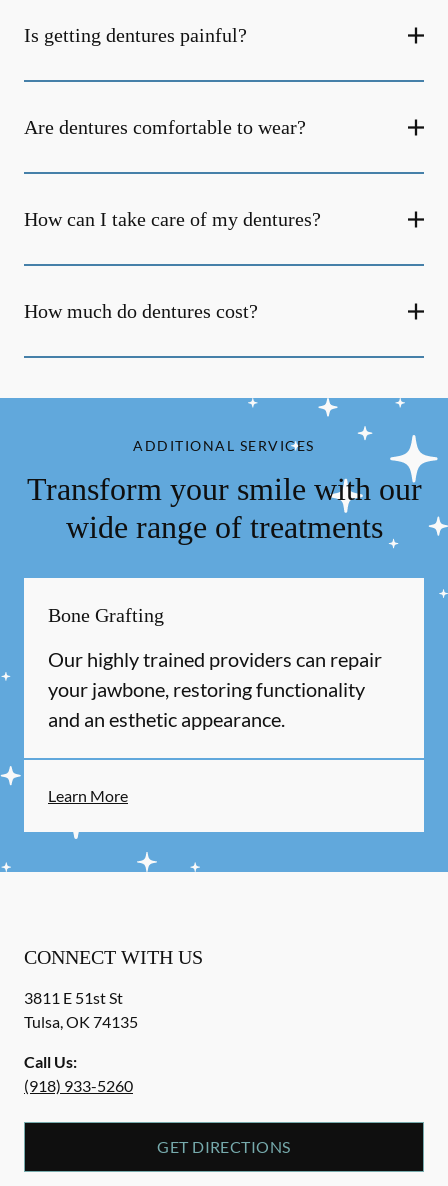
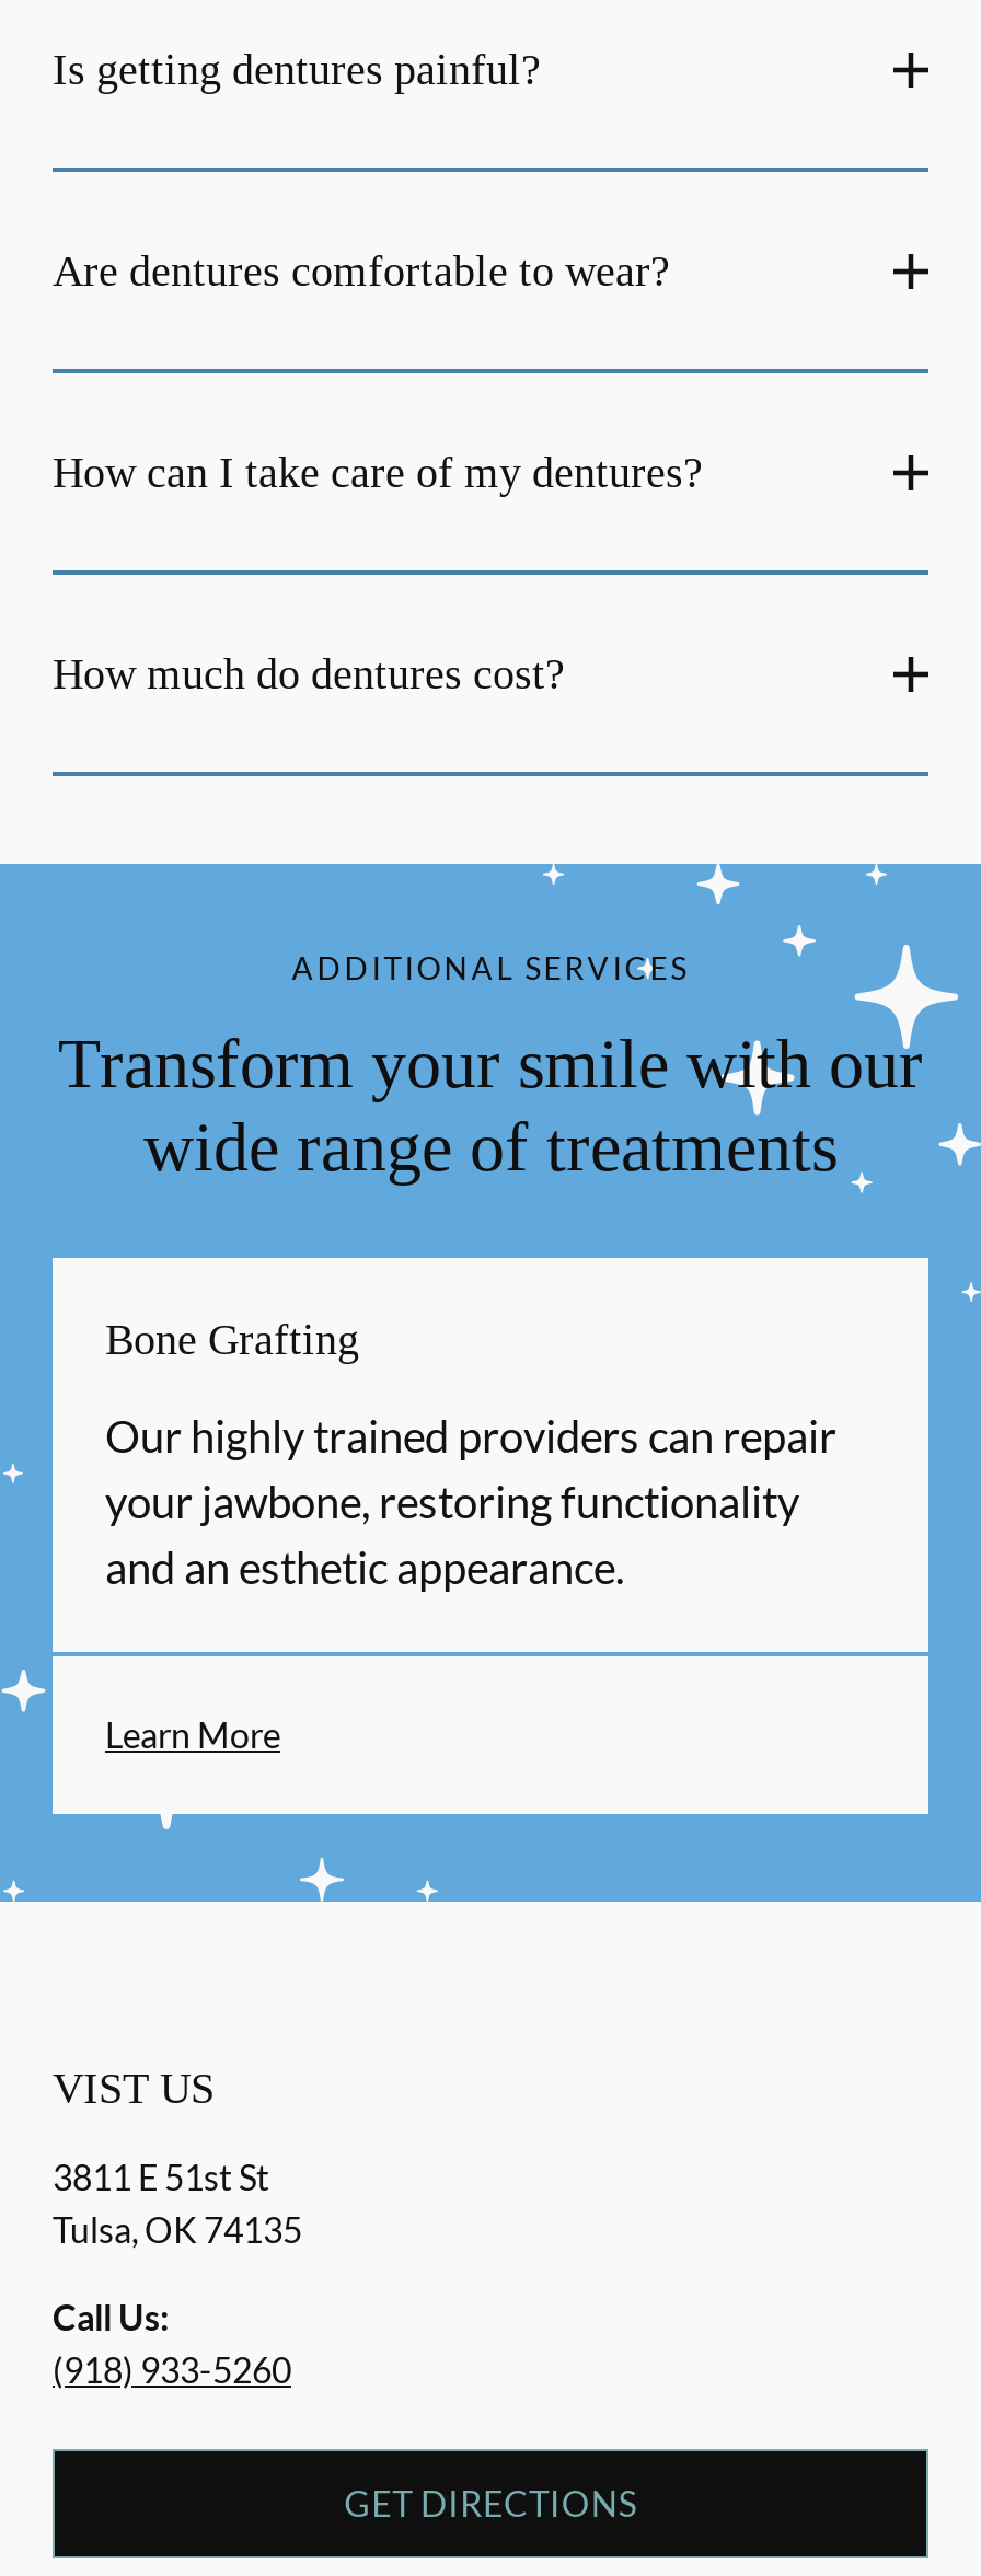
[24,946,203,968] CONNECT WITH US -> [53,2064,215,2112] VIST US

